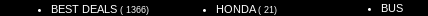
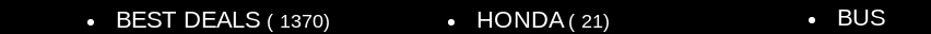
[51,3,149,15] BEST DEALS ( 1366) -> [116,6,330,32] BEST DEALS ( 1370)

